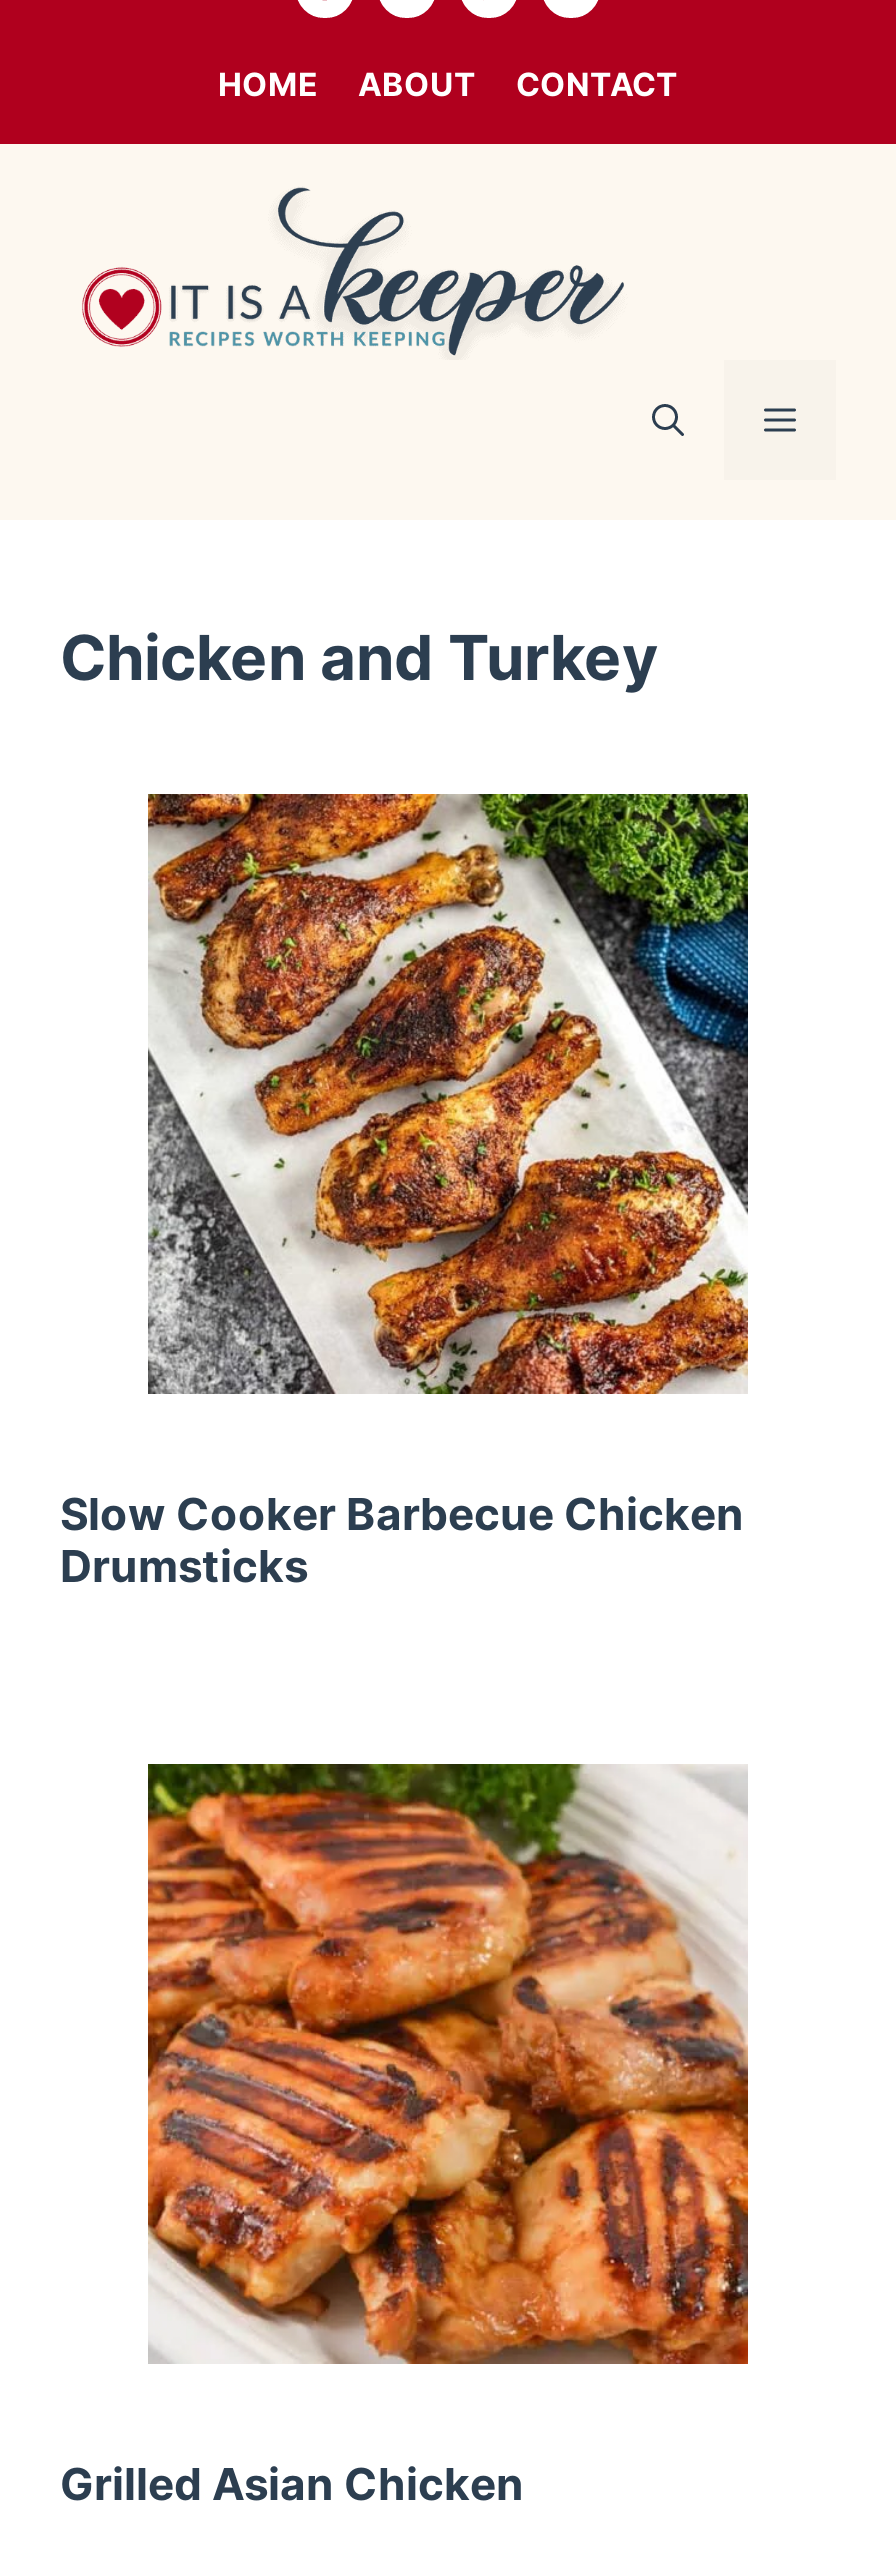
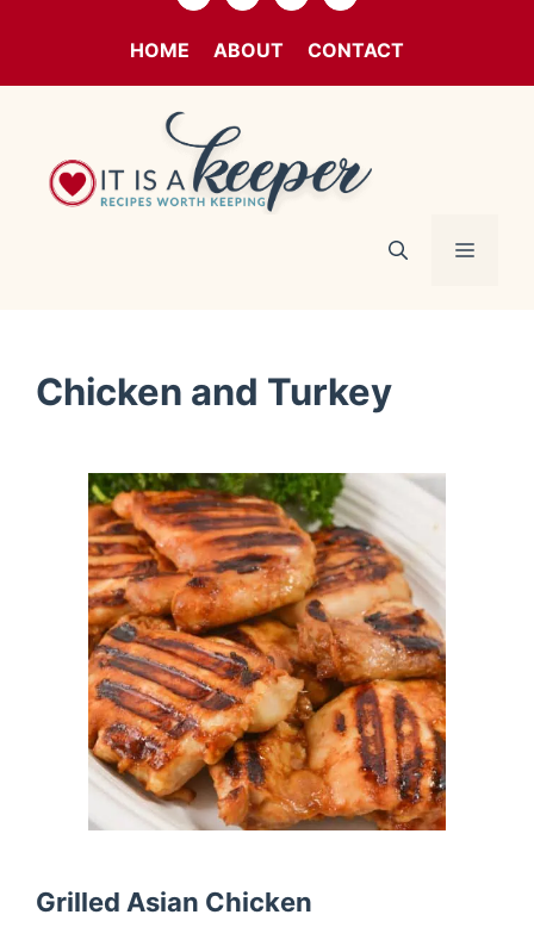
[146,792,750,1396] [image] -> none
[60,1488,744,1592] Slow Cooker Barbecue Chicken | Drumsticks -> none

